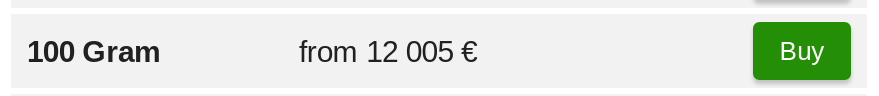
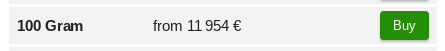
[299,33,477,67] from 12 005 € -> [153,17,241,34] from 11 954 €

